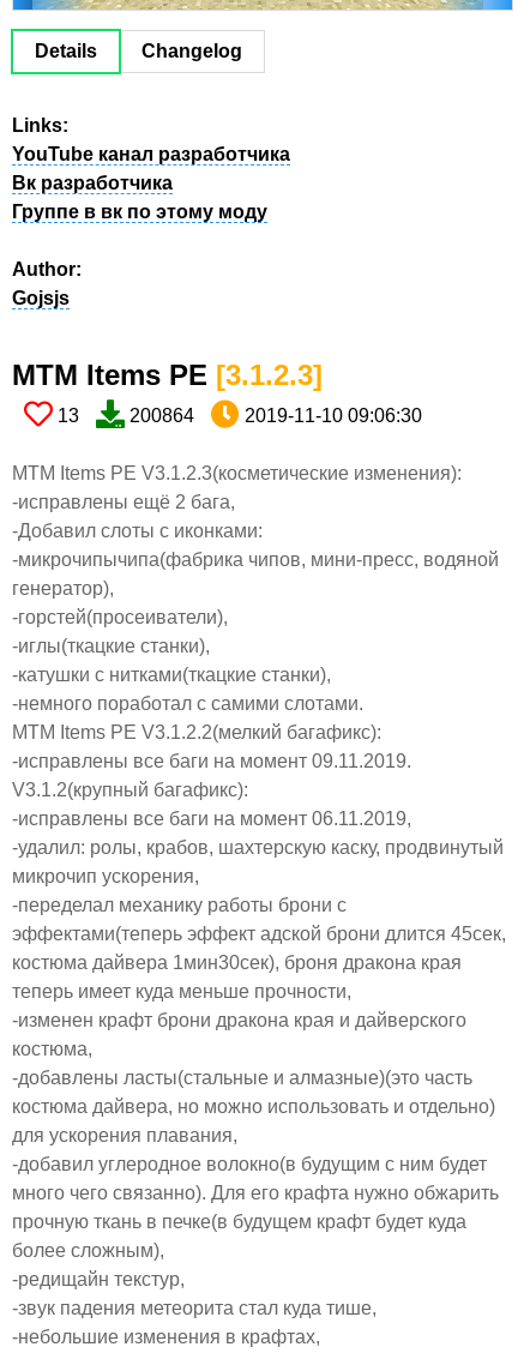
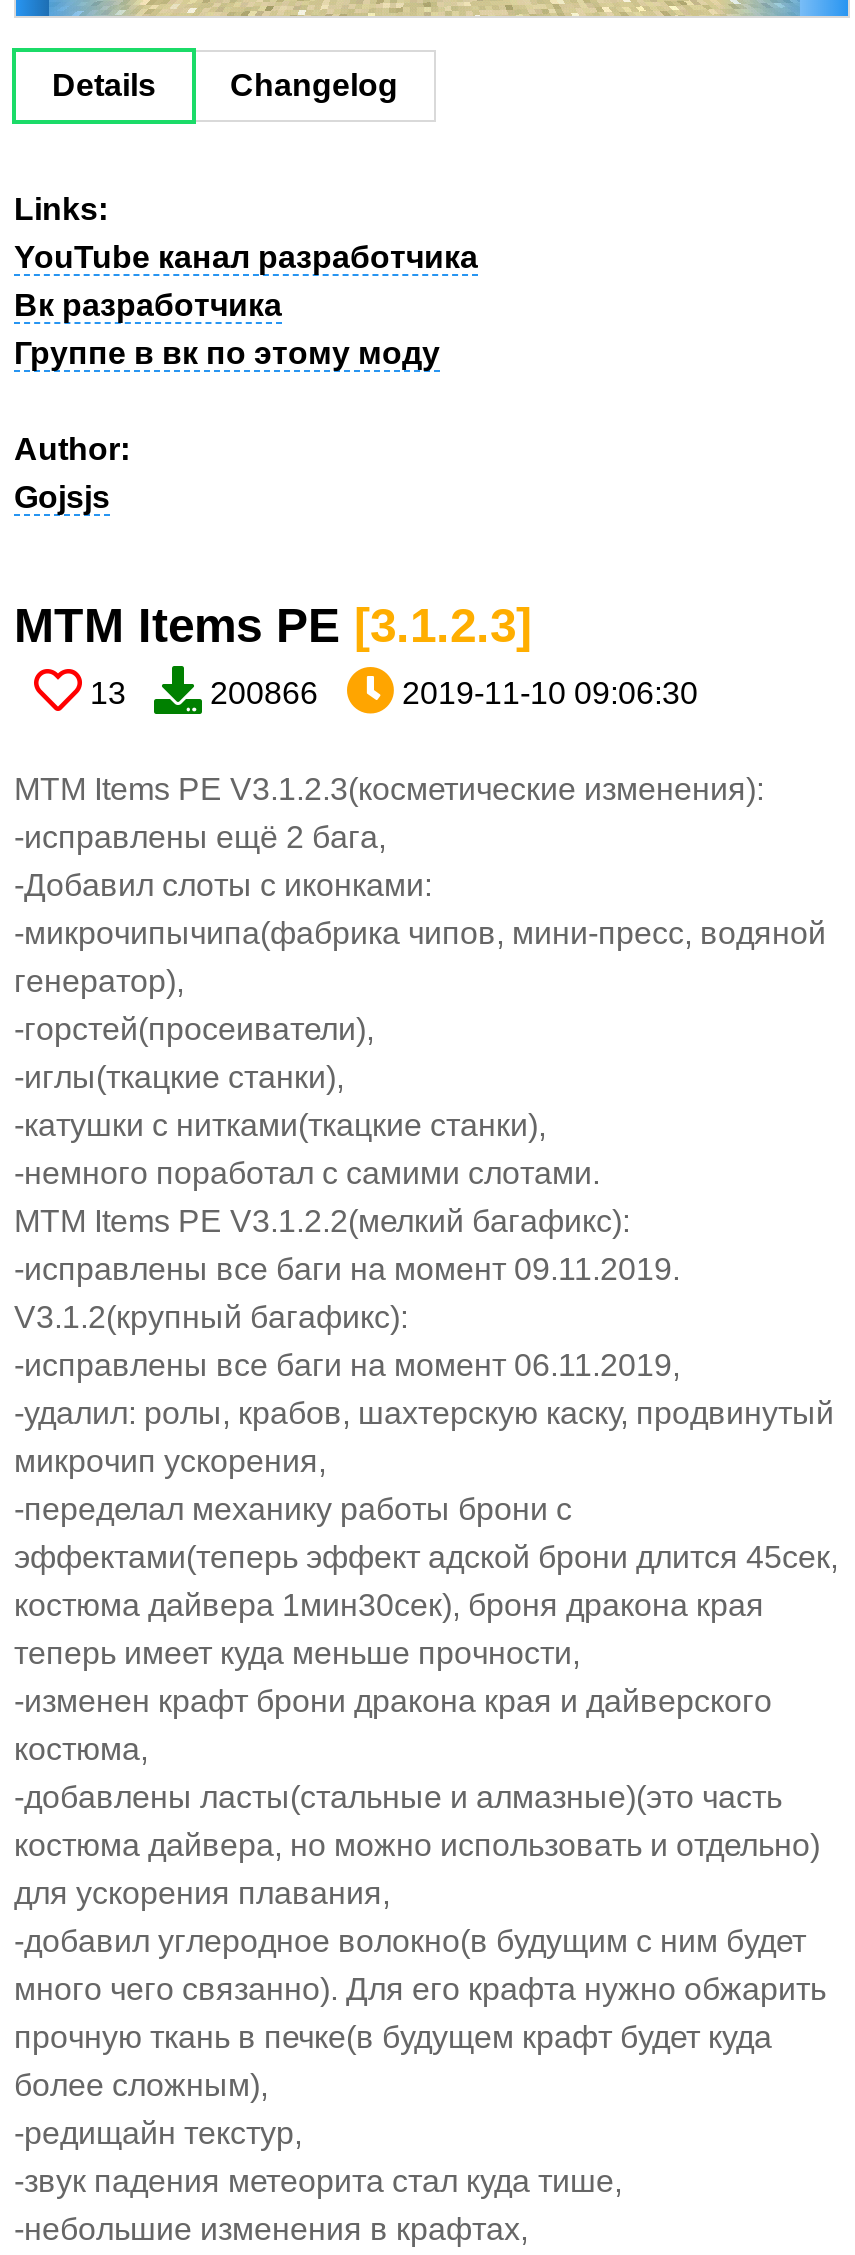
[130,405,194,426] 200864 -> [210,676,318,710] 200866

